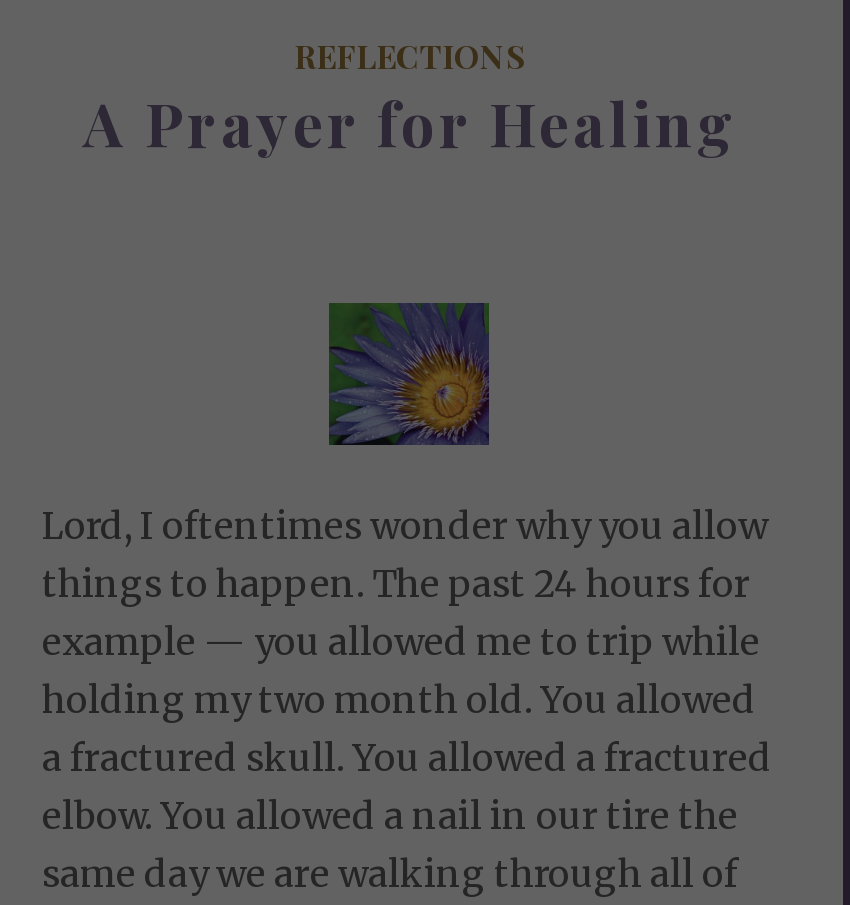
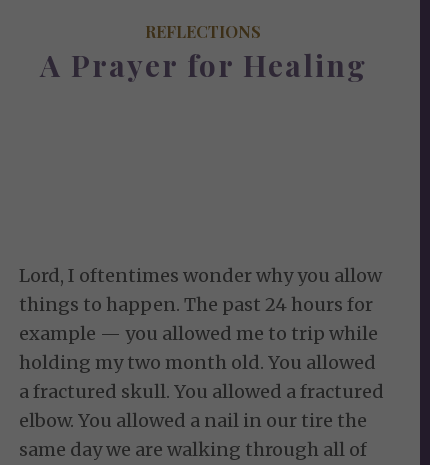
[327,301,491,447] [image] -> none

